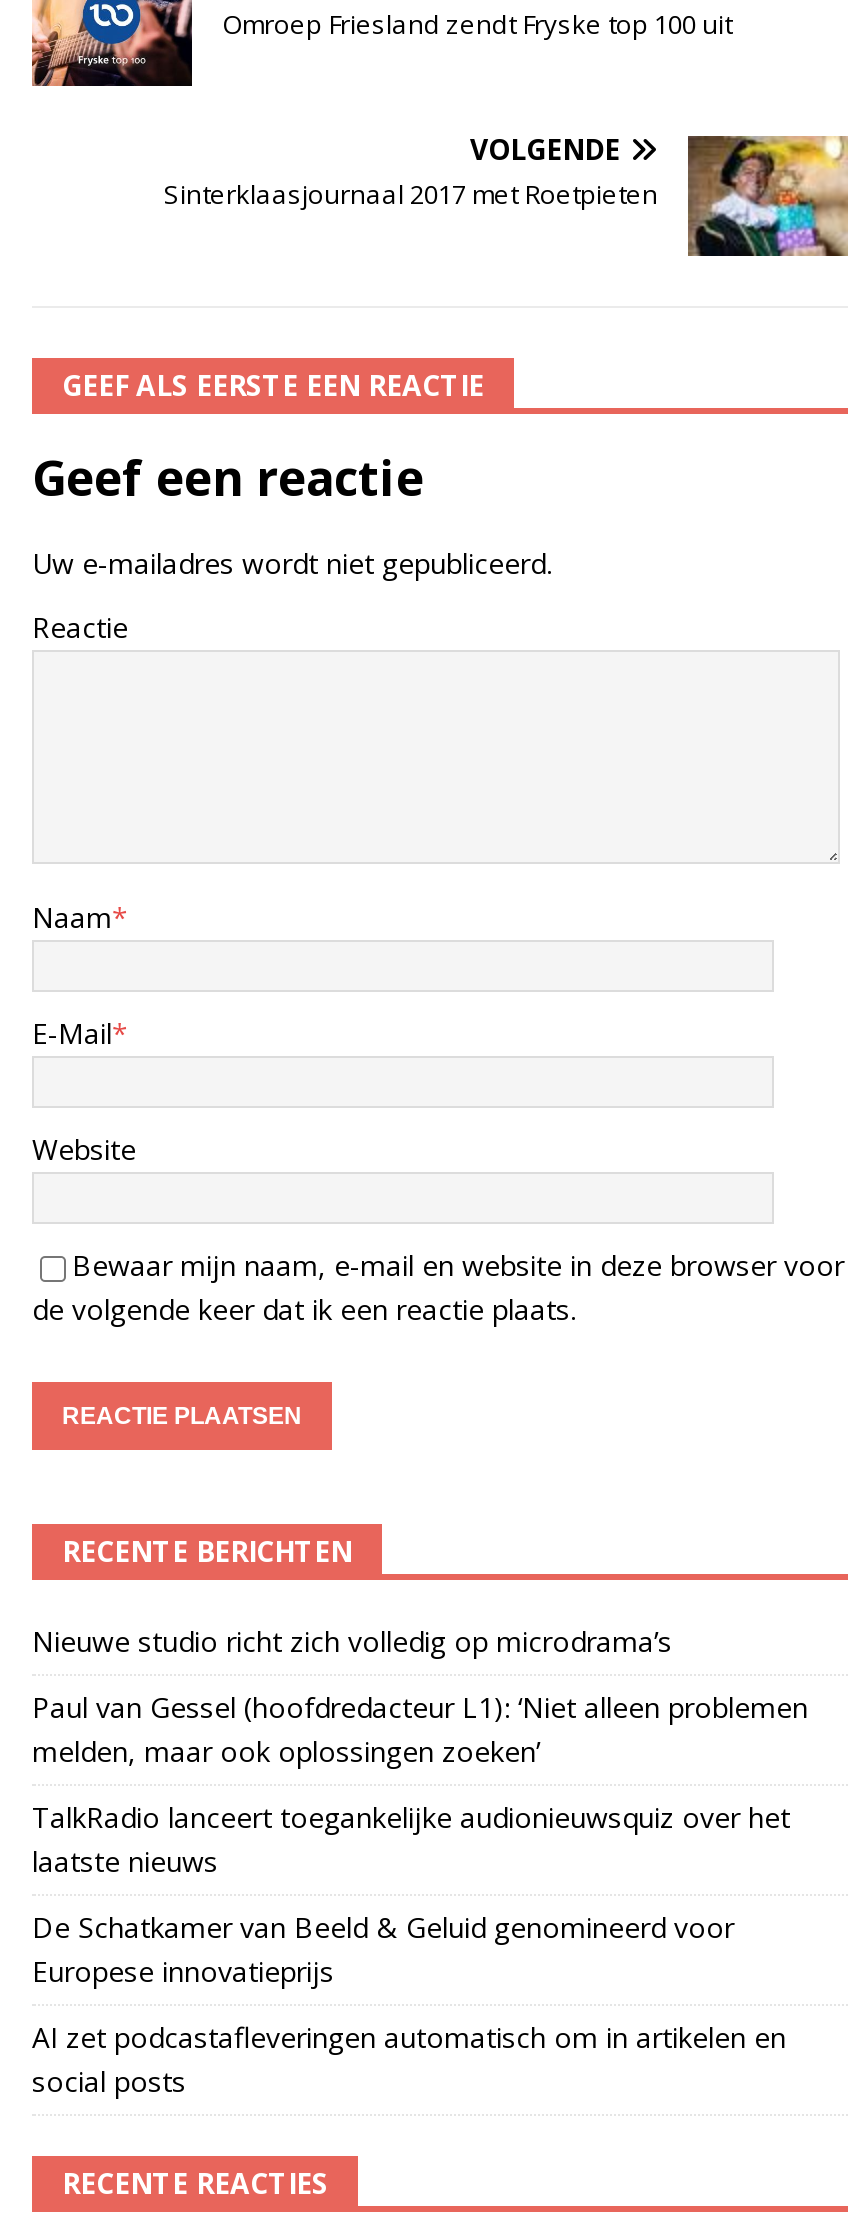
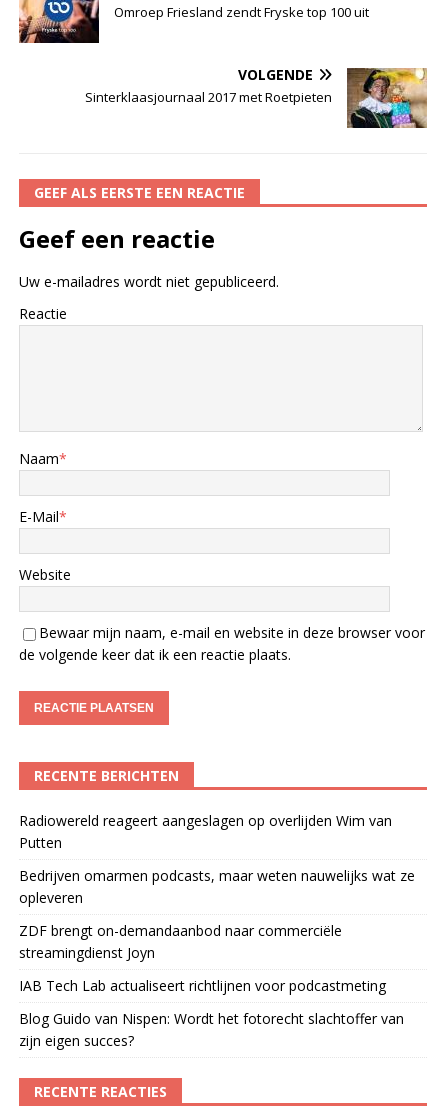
[32,1622,672,1660] Nieuwe studio richt zich volledig op microdrama’s -> [19,811,392,852] Radiowereld reageert aangeslagen op overlijden Wim van | Putten
[32,1688,808,1770] Paul van Gessel (hoofdredacteur L1): ‘Niet alleen problemen | melden, maar ook oplossingen zoeken’ -> [19,866,415,907] Bedrijven omarmen podcasts, maar weten nauwelijks wat ze | opleveren
[32,1798,790,1880] TalkRadio lanceert toegankelijke audionieuwsquiz over het | laatste nieuws -> [19,921,342,962] ZDF brengt on-demandaanbod naar commerciële | streamingdienst Joyn
[32,1908,734,1990] De Schatkamer van Beeld & Geluid genomineerd voor | Europese innovatieprijs -> [19,976,386,995] IAB Tech Lab actualiseert richtlijnen voor podcastmeting
[32,2018,786,2100] AI zet podcastafleveringen automatisch om in artikelen en | social posts -> [19,1009,404,1050] Blog Guido van Nispen: Wordt het fotorecht slachtoffer van | zijn eigen succes?

